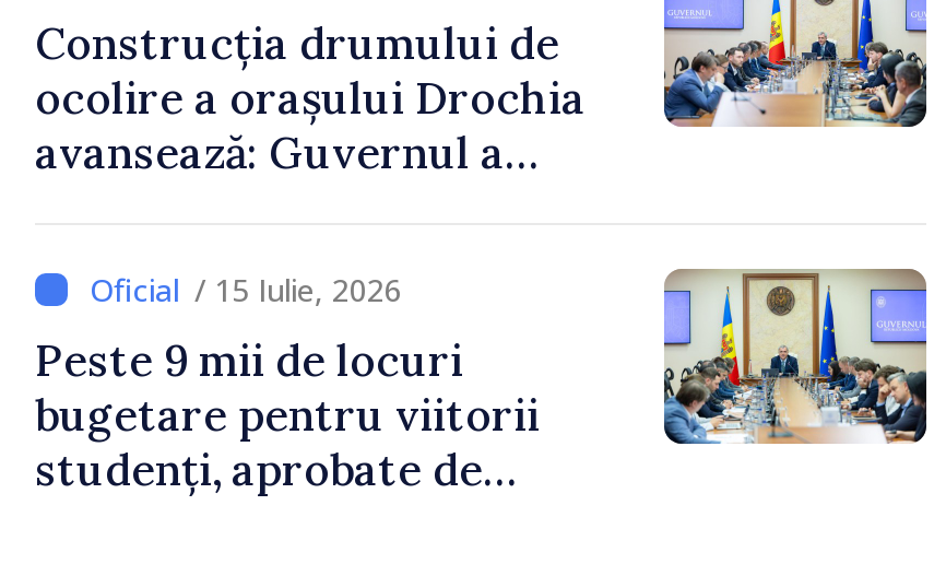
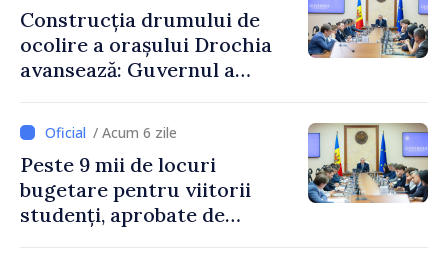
[194,268,402,310] / 15 Iulie, 2026 -> [93,123,177,142] / Acum 6 zile

